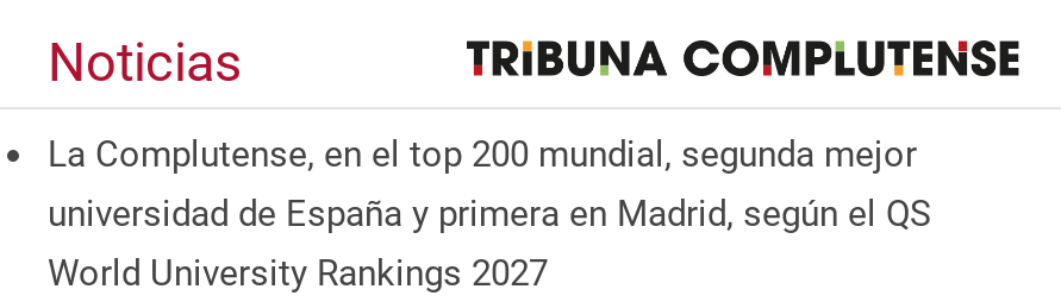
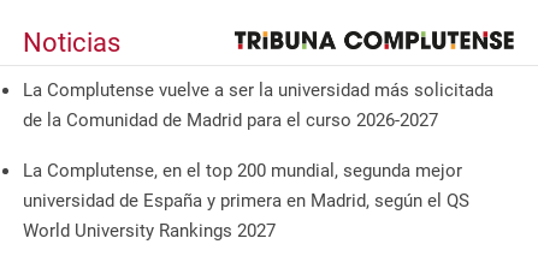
none -> [23,79,493,131] La Complutense vuelve a ser la universidad más solicitada | de la Comunidad de Madrid para el curso 2026-2027

